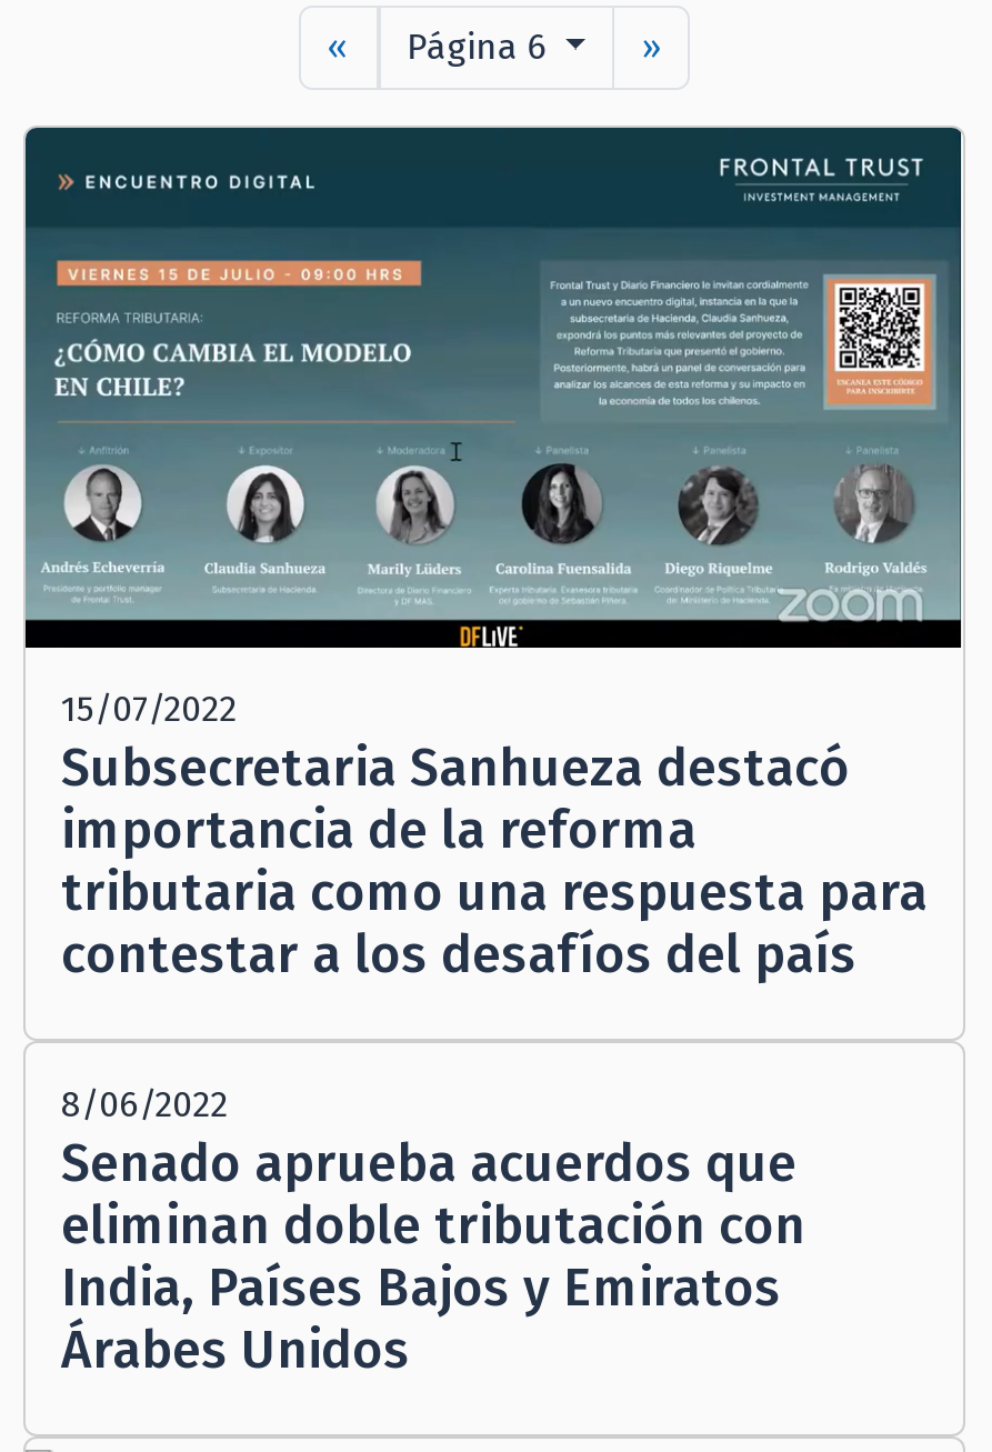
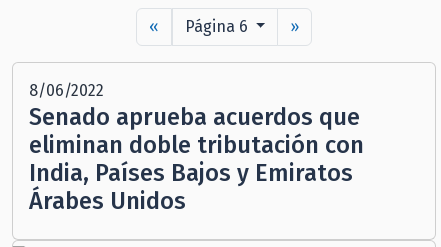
[23,126,963,986] [image] | 15/07/2022 | Subsecretaria Sanhueza destacó | importancia de la reforma | tributaria como una respuesta para | contestar a los desafíos del país -> none

